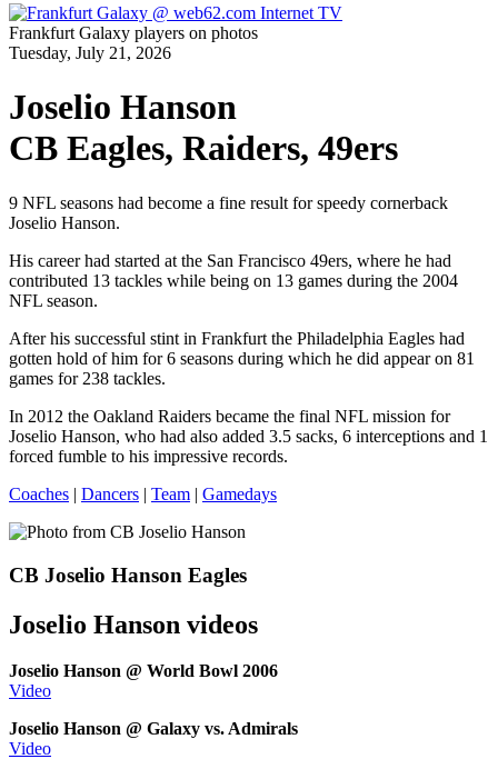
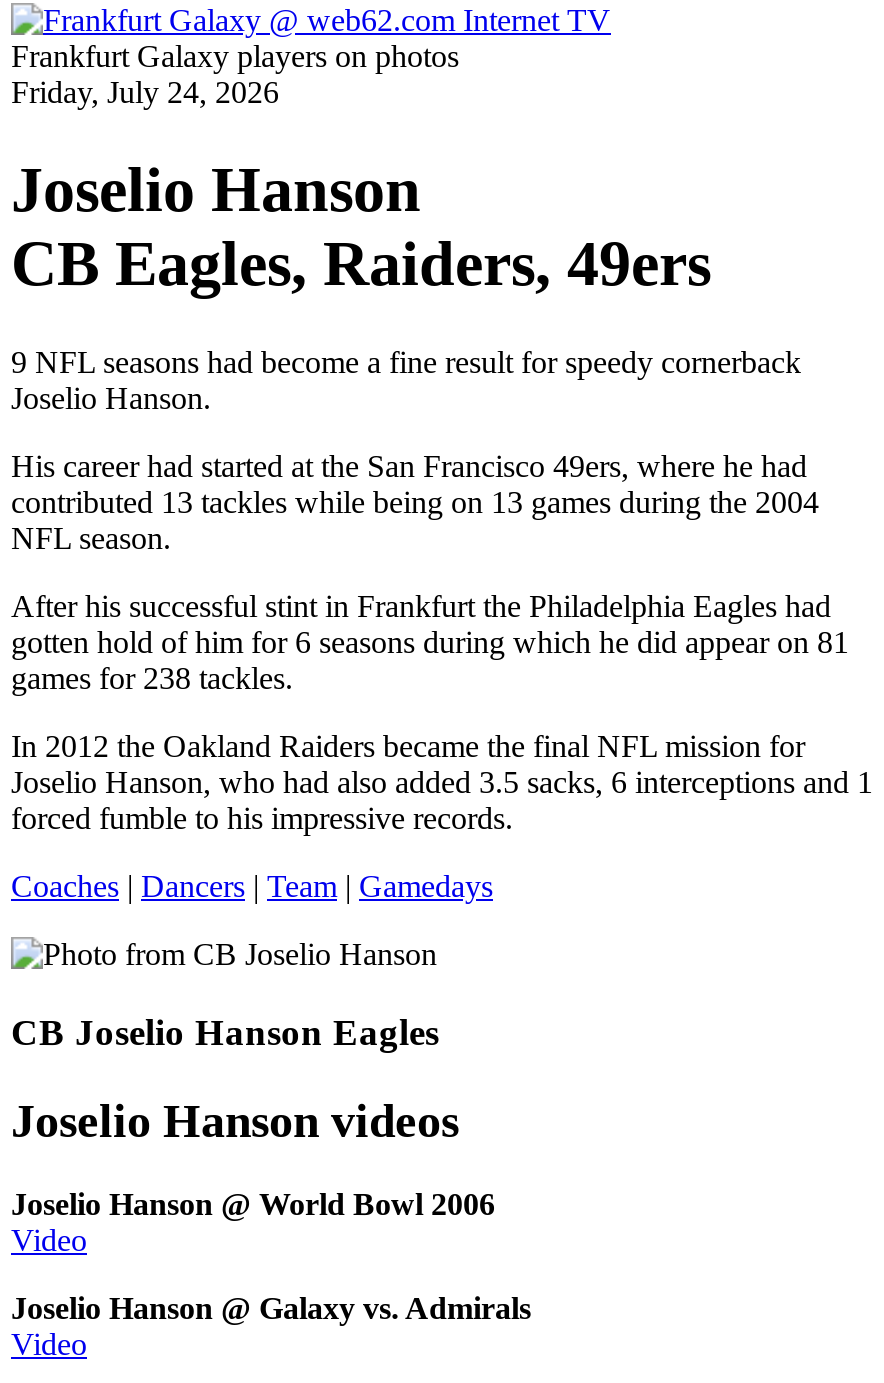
[9,43,171,62] Tuesday, July 21, 2026 -> [11,75,279,109] Friday, July 24, 2026

